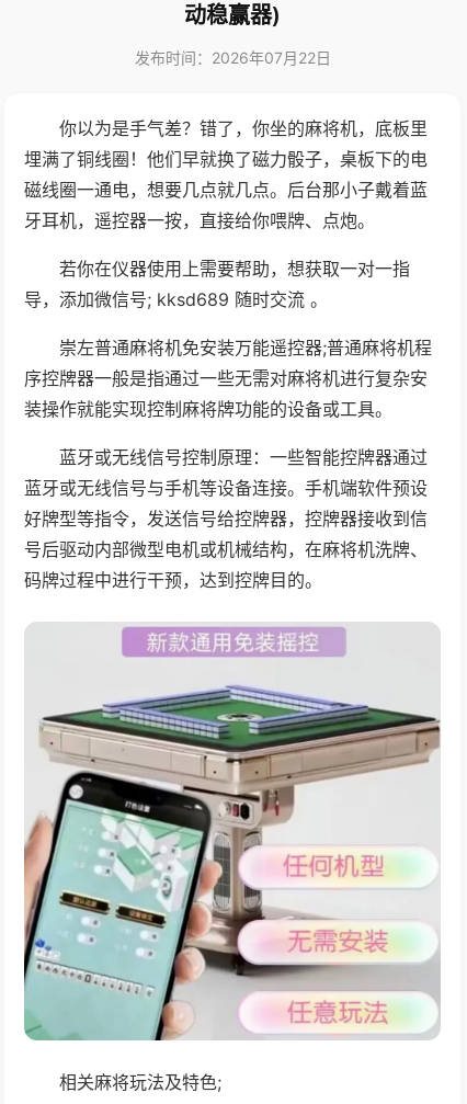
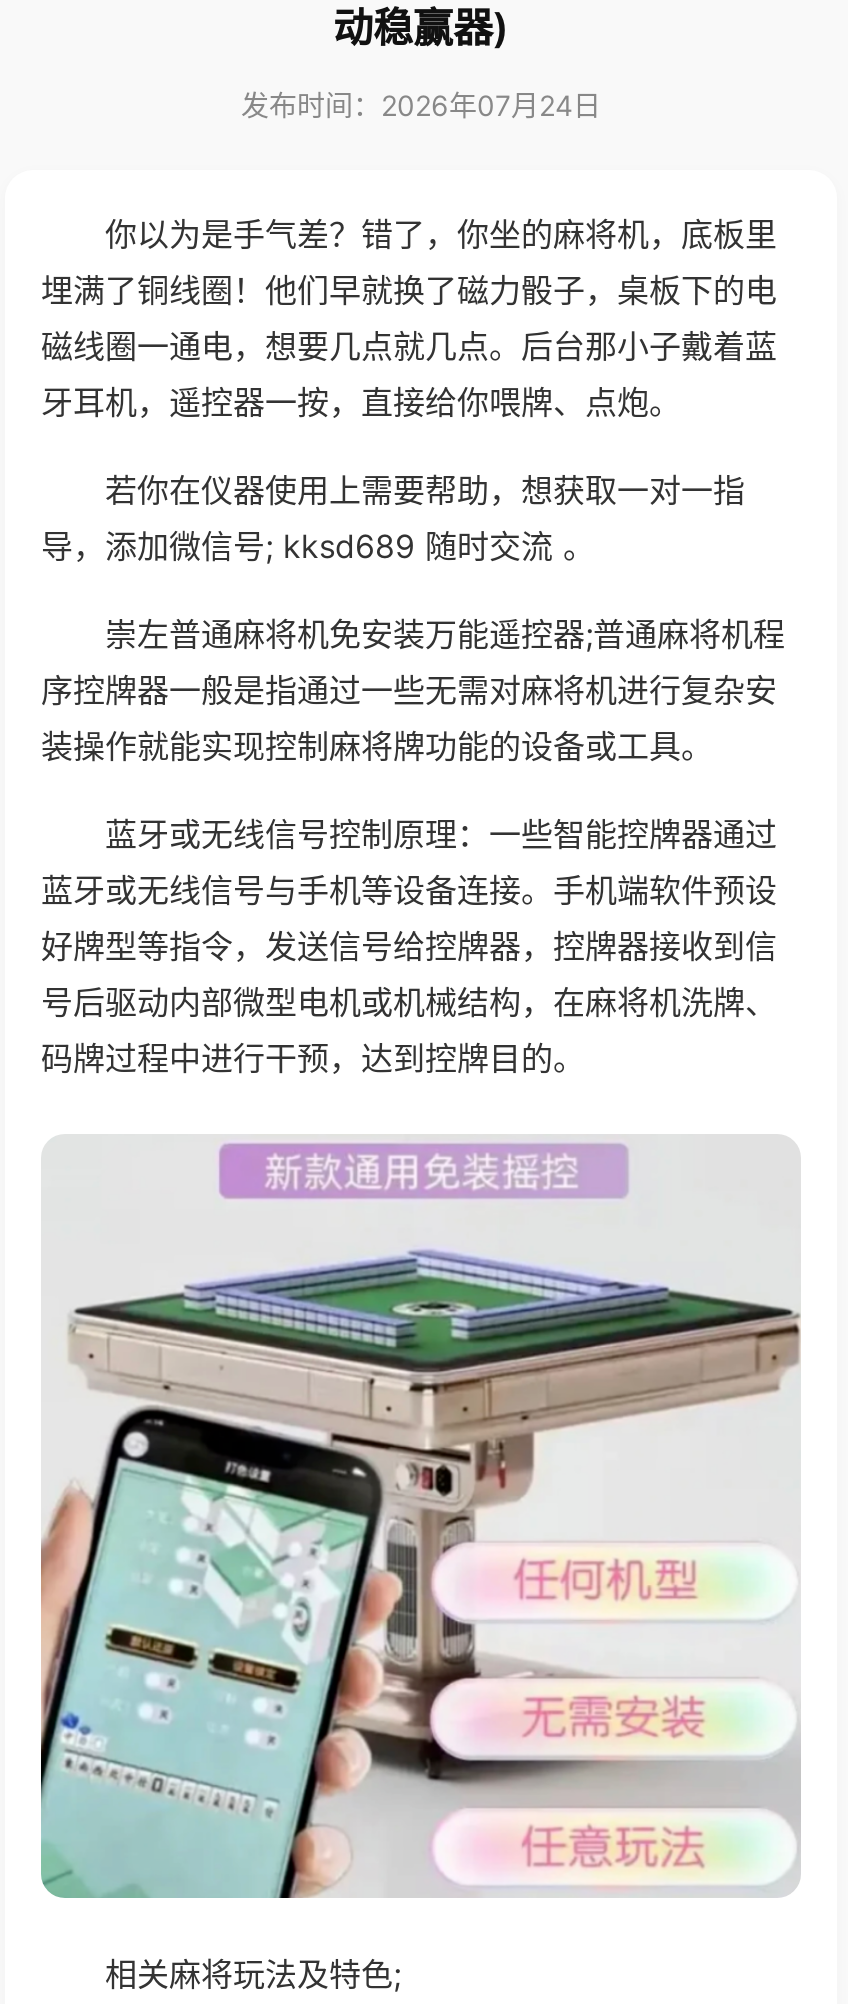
[134,48,331,67] 发布时间：2026年07月22日 -> [241,88,601,122] 发布时间：2026年07月24日

